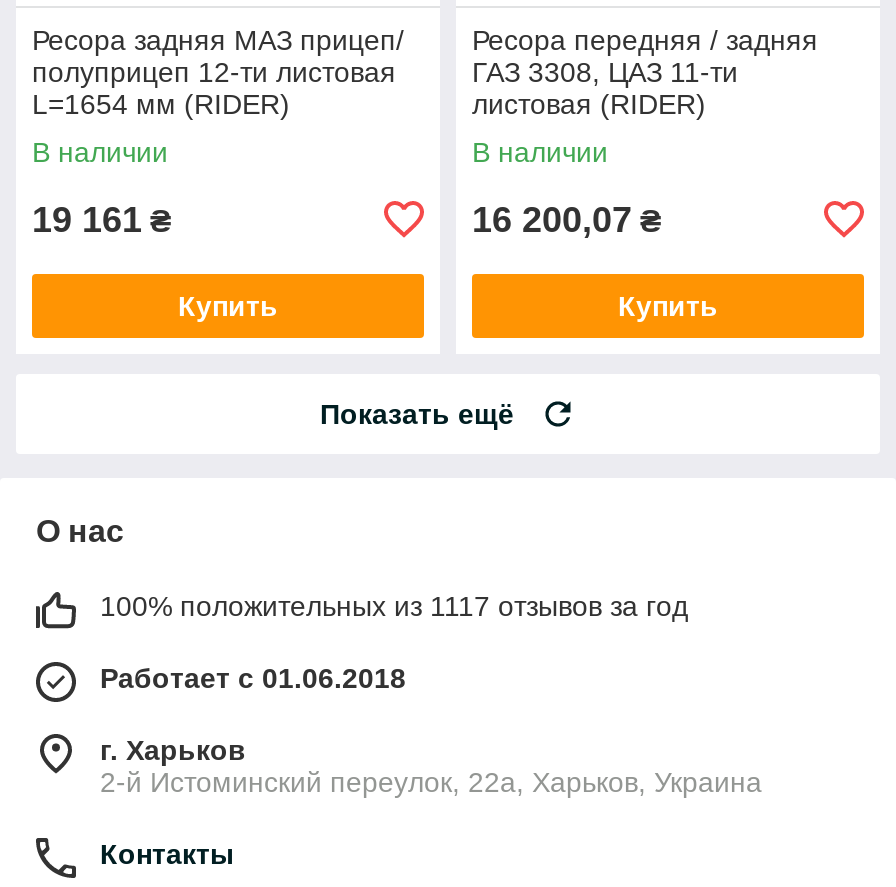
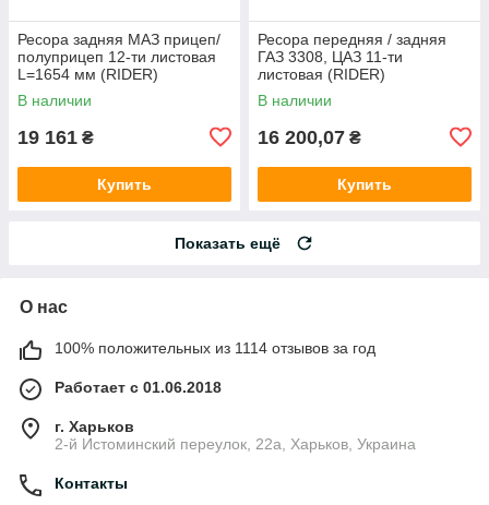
[100,590,688,622] 100% положительных из 1117 отзывов за год -> [55,339,375,356] 100% положительных из 1114 отзывов за год

